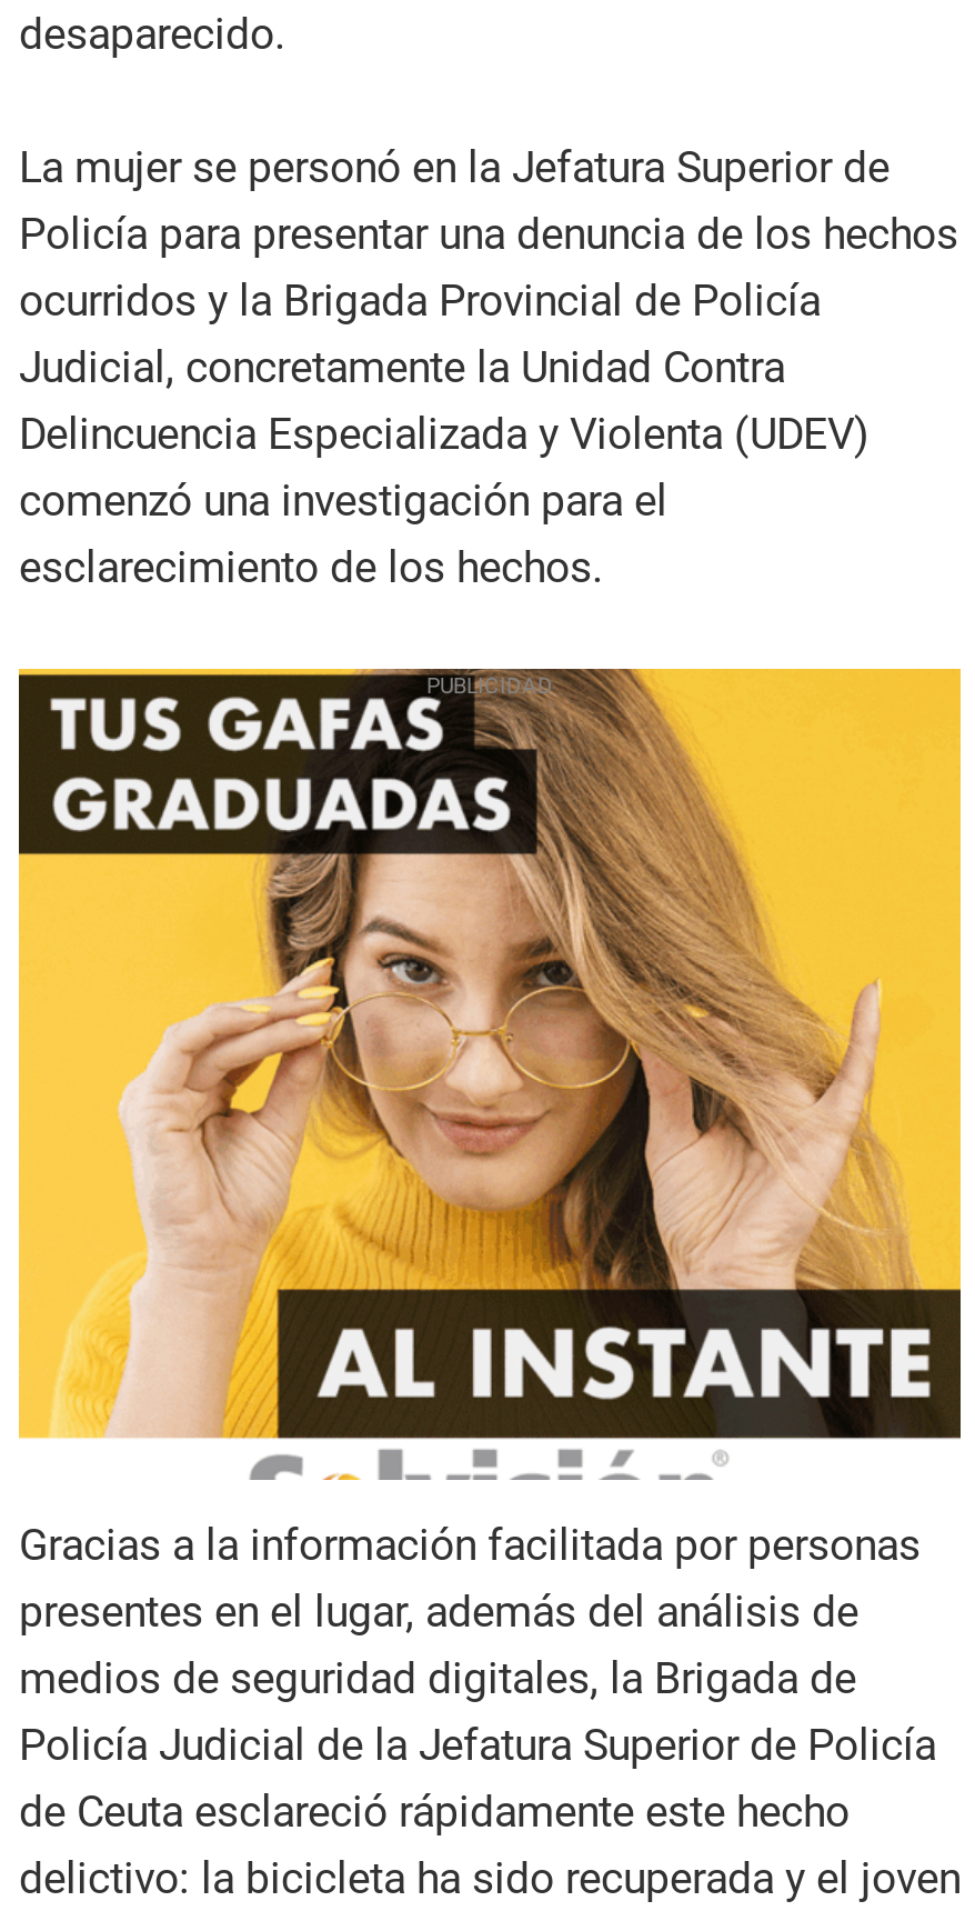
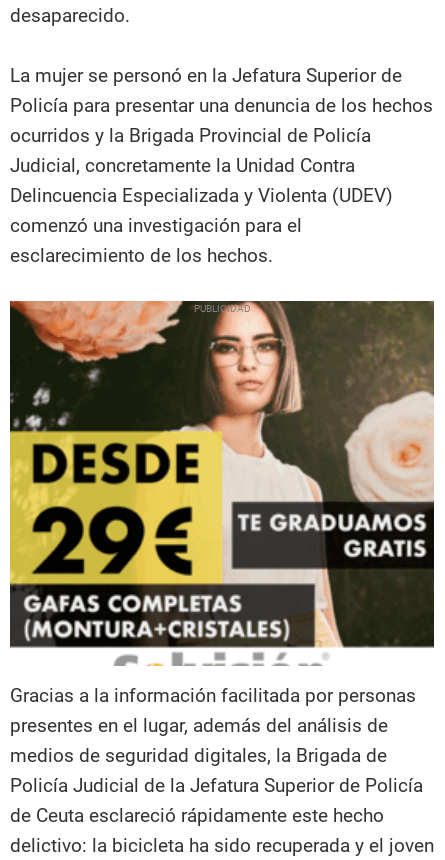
[17,667,963,1440] [image] -> [9,300,435,649] [image]

